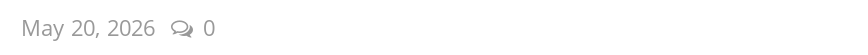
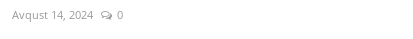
[21,12,215,42] May 20, 2026 0 -> [12,7,123,22] Avqust 14, 2024 0

